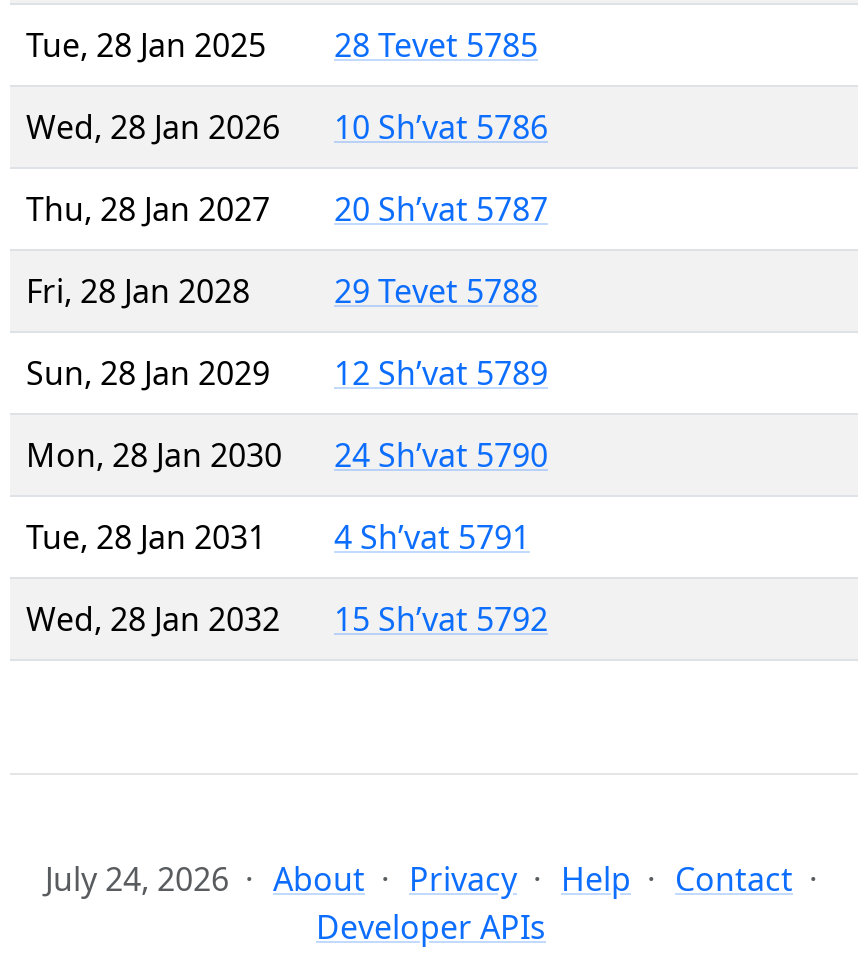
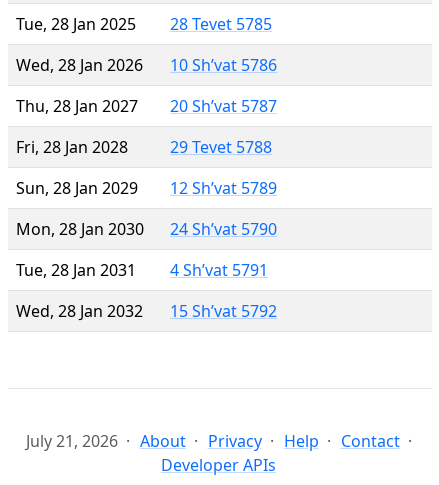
[45,857,793,901] July 24, 2026 About Privacy Help Contact -> [25,430,399,452] July 21, 2026 About Privacy Help Contact

